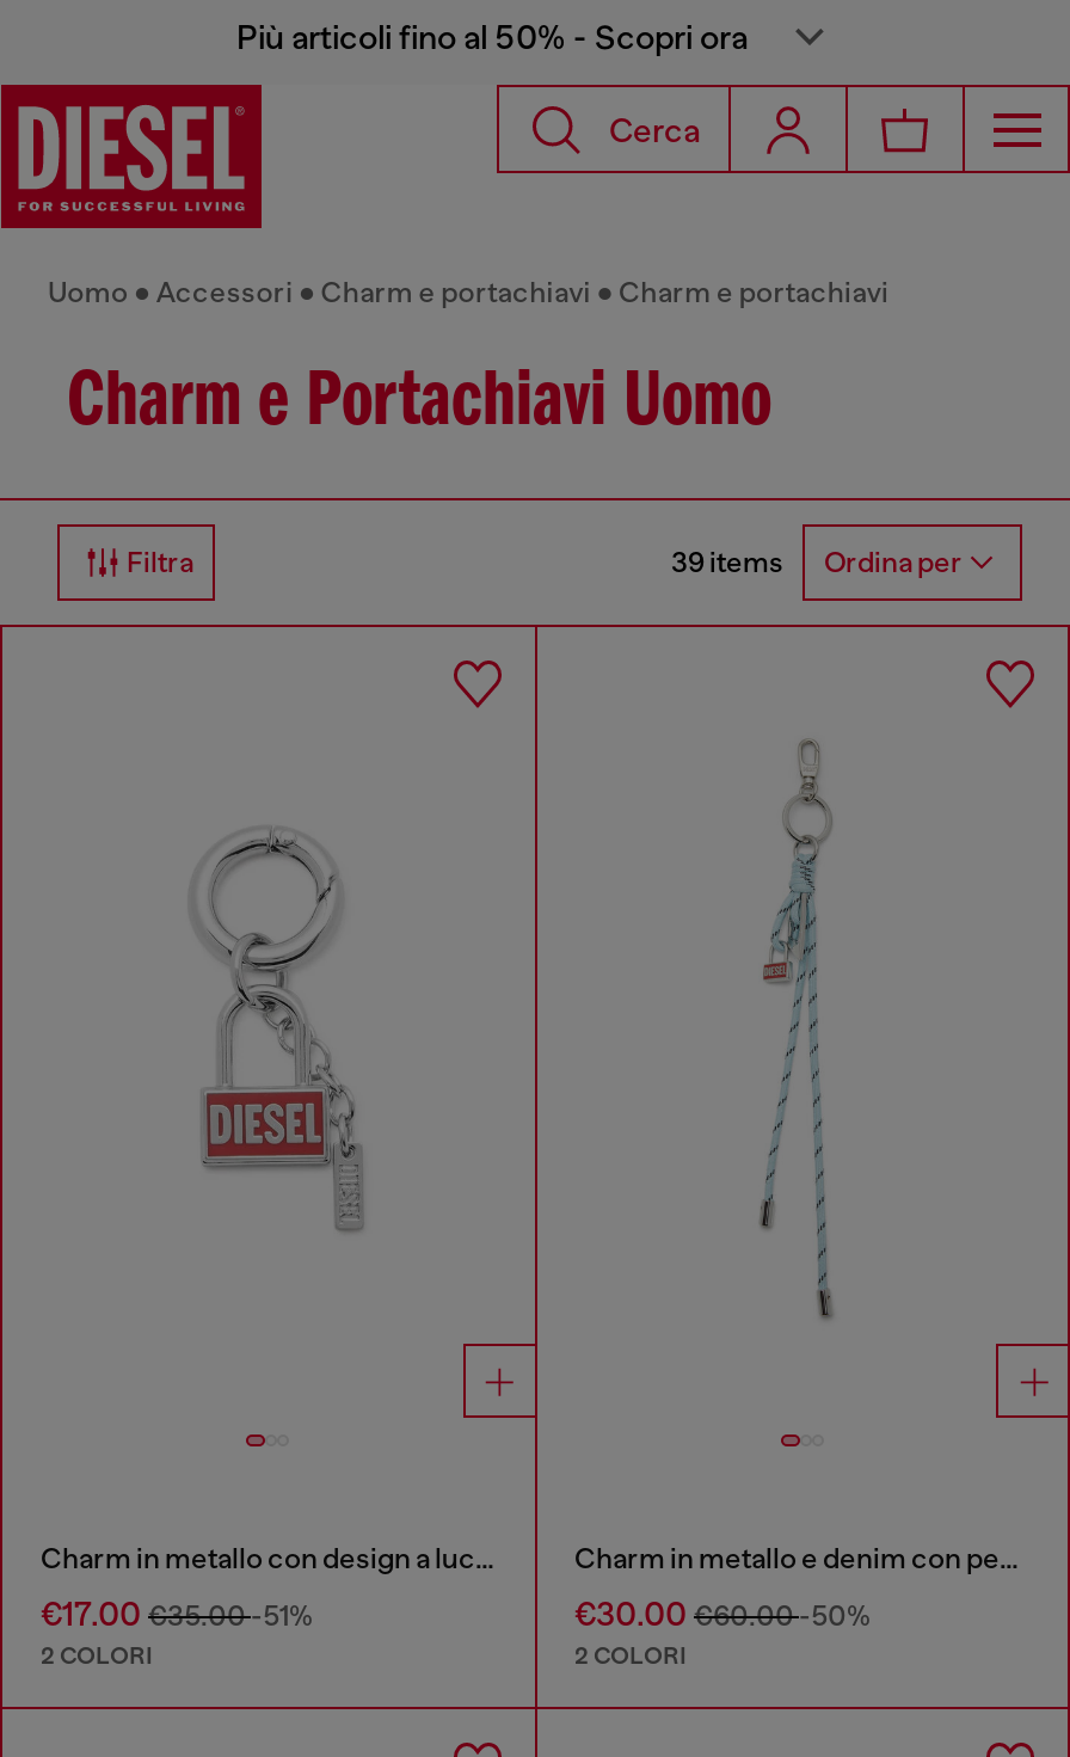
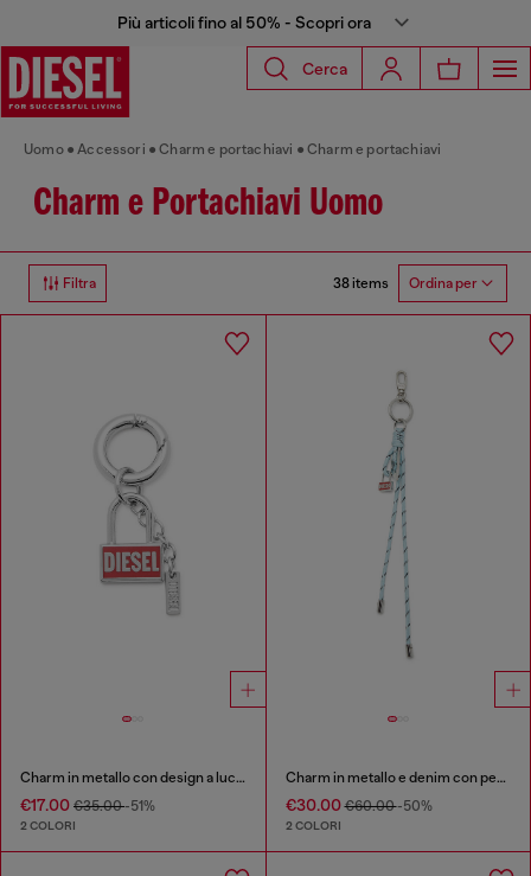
[671,545,963,579] 39 items Ordina per -> [333,274,478,292] 38 items Ordina per

